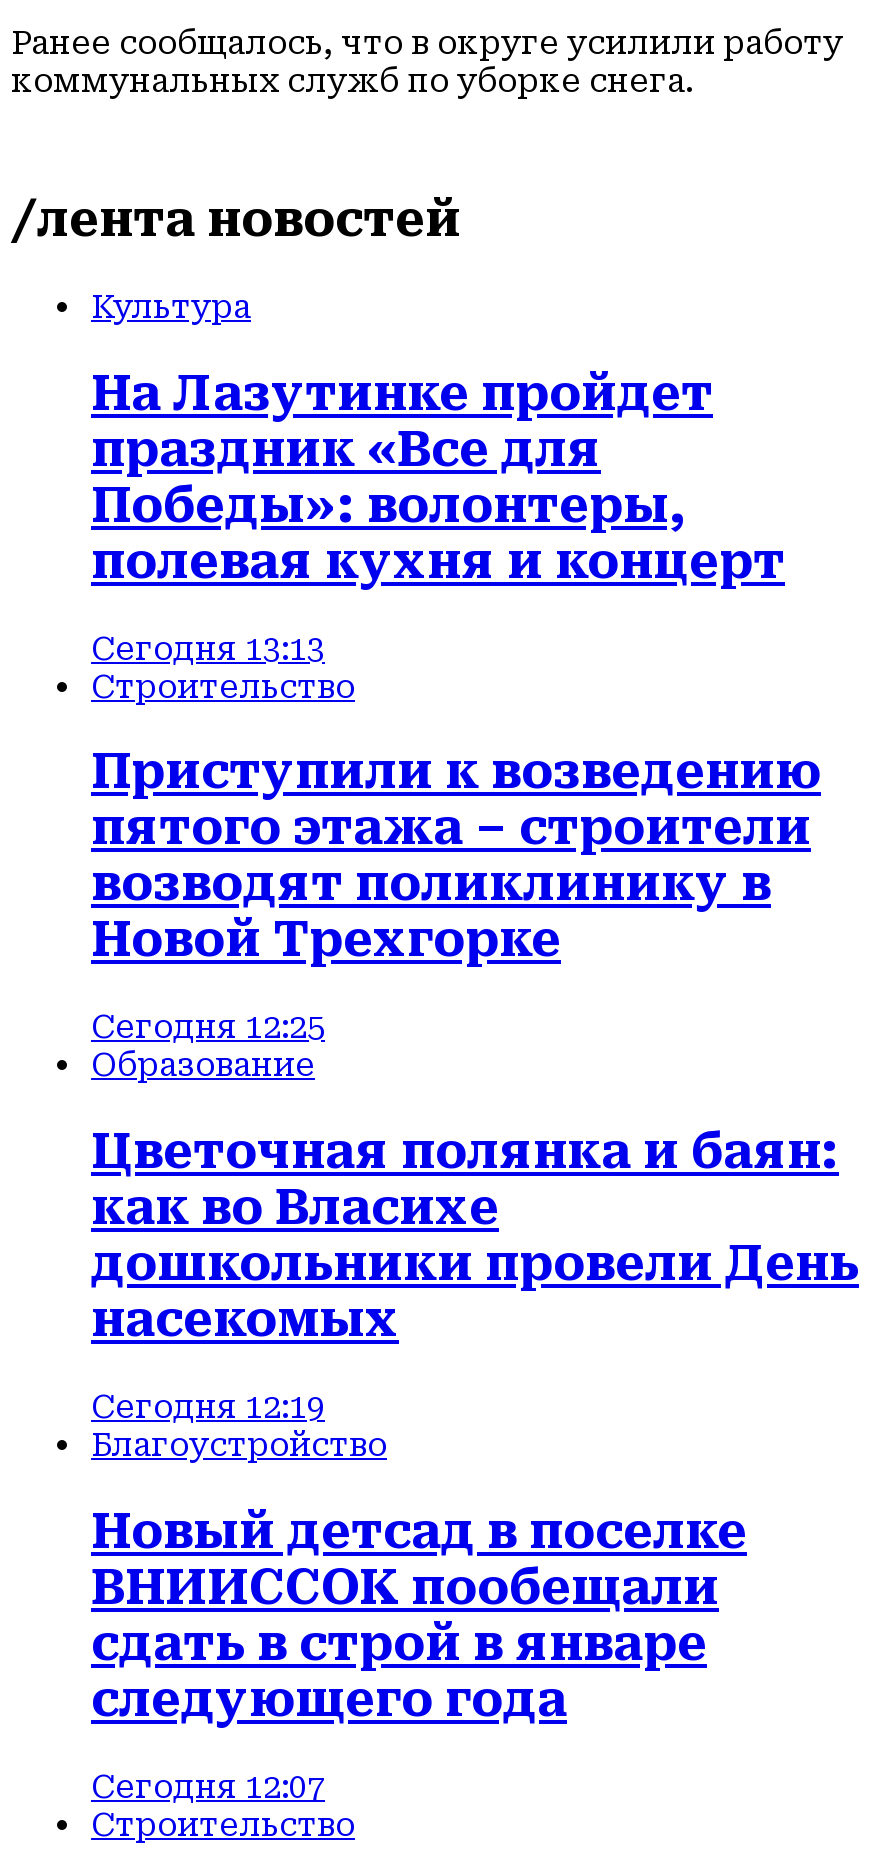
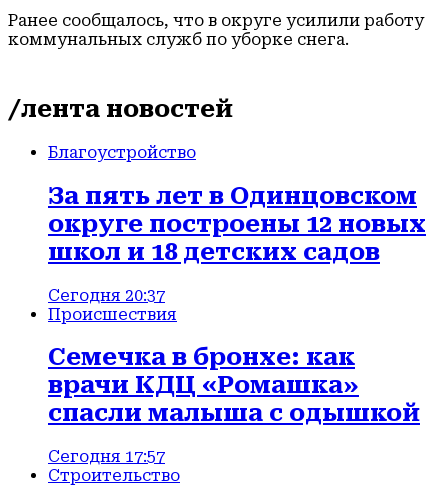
[91,287,859,1426] Культура | На Лазутинке пройдет | праздник «Все для | Победы»: волонтеры, | полевая кухня и концерт | Сегодня 13:13 | Строительство | Приступили к возведению | пятого этажа – строители | возводят поликлинику в | Новой Трехгорке | Сегодня 12:25 | Образование | Цветочная полянка и баян: | как во Власихе | дошкольники провели День | насекомых | Сегодня 12:19 -> none
moved [91,1426,387,1464] -> [48,143,196,162]: Благоустройство
[91,1504,747,1806] Новый детсад в поселке | ВНИИССОК пообещали | сдать в строй в январе | следующего года | Сегодня 12:07 -> [48,182,426,466] За пять лет в Одинцовском | округе построены 12 новых | школ и 18 детских садов | Сегодня 20:37 | Происшествия | Семечка в бронхе: как | врачи КДЦ «Ромашка» | спасли малыша с одышкой | Сегодня 17:57

